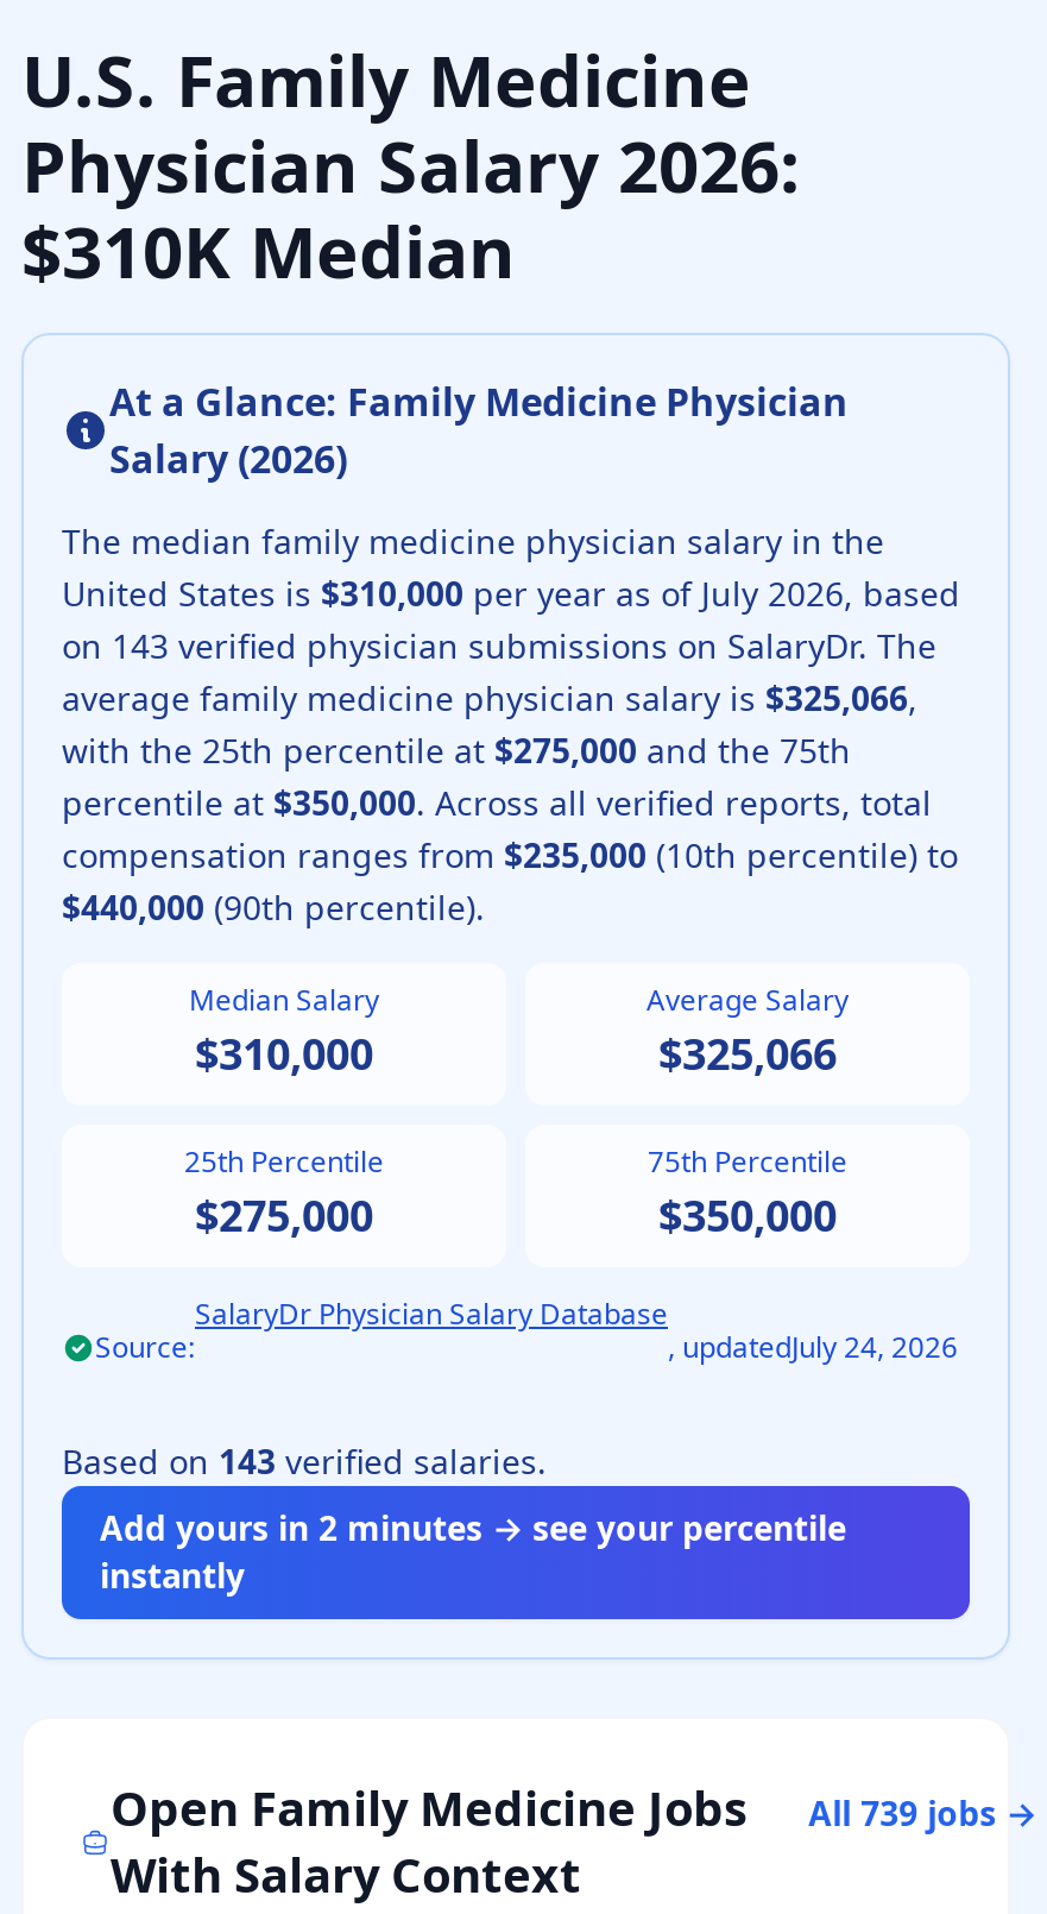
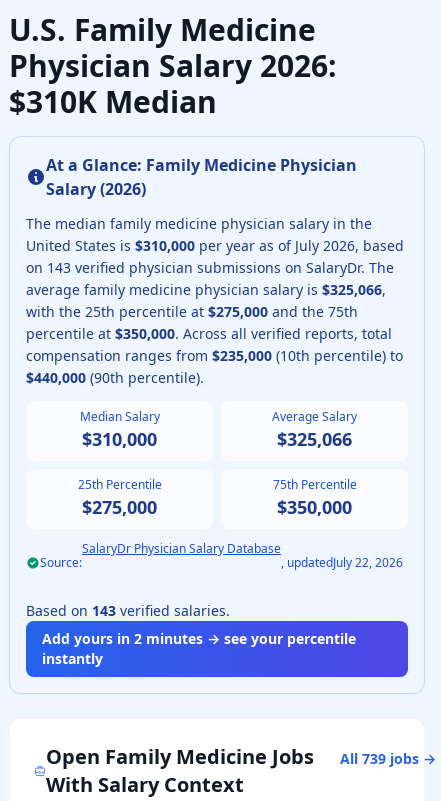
[668,1327,958,1367] , updatedJuly 24, 2026 -> [281,554,403,571] , updatedJuly 22, 2026

